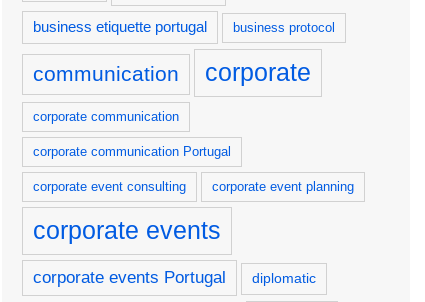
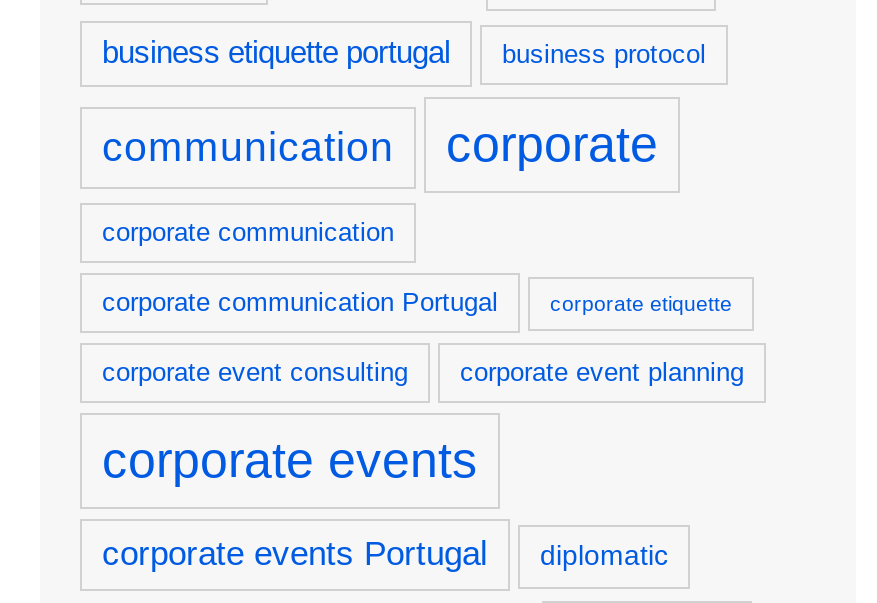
none -> [550,290,732,314] corporate etiquette

